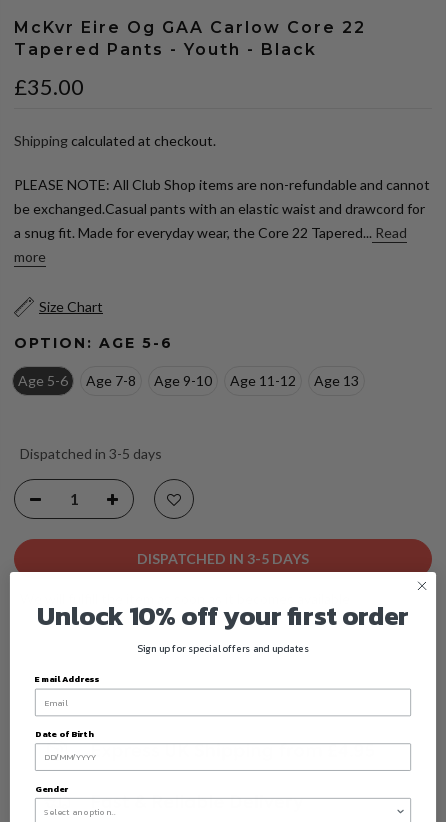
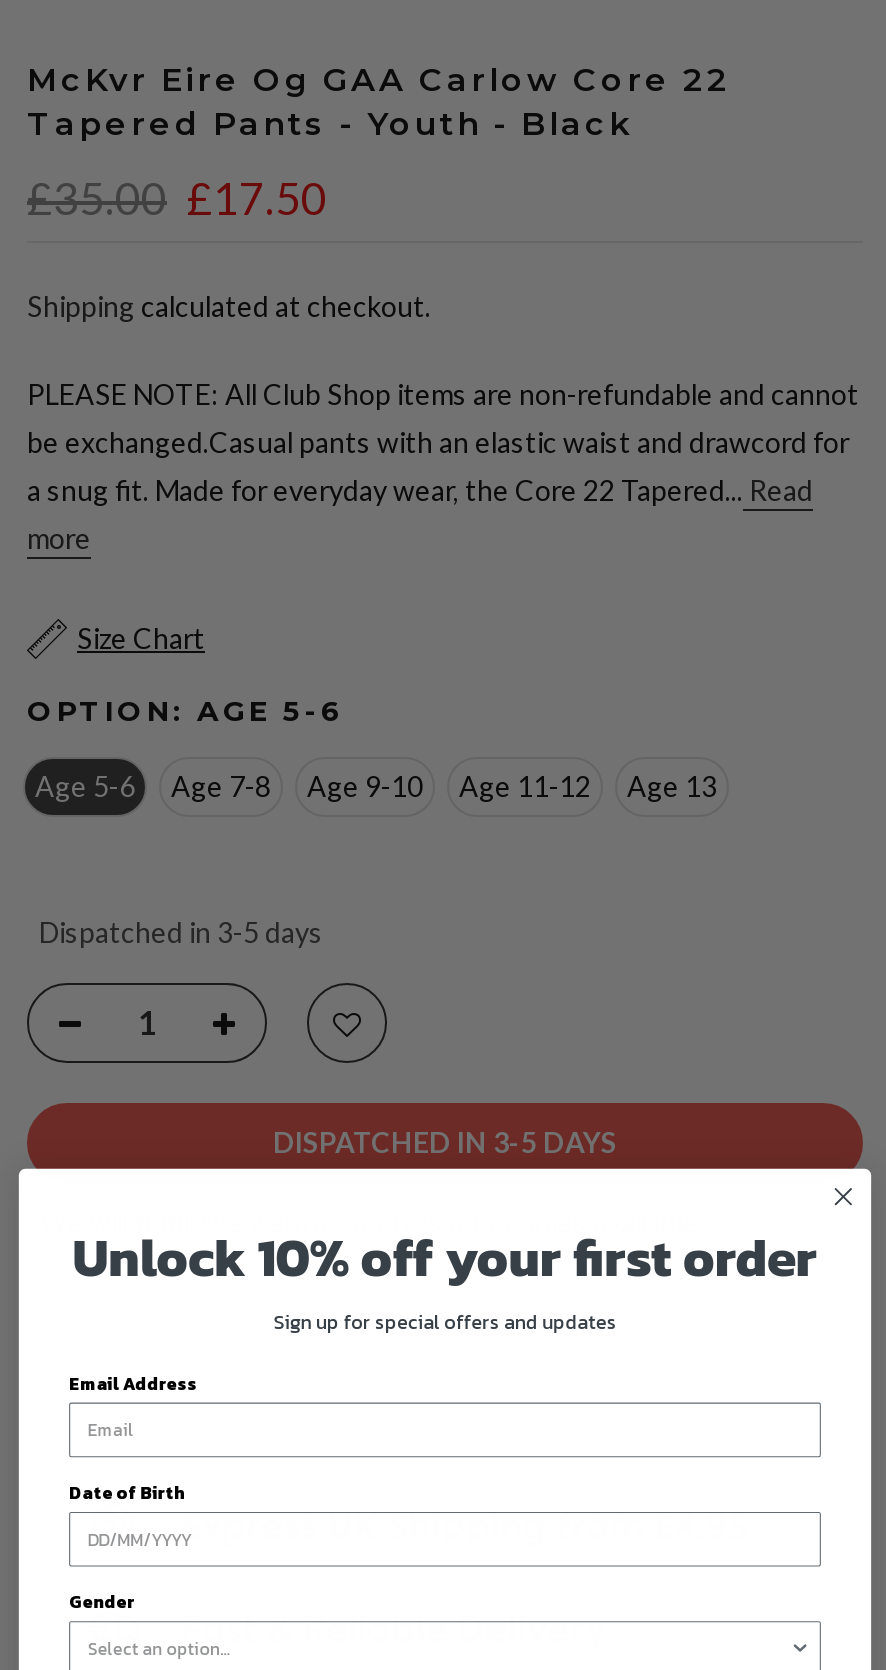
[14,72,84,99] £35.00 -> [27,170,327,224] £35.00 £17.50

